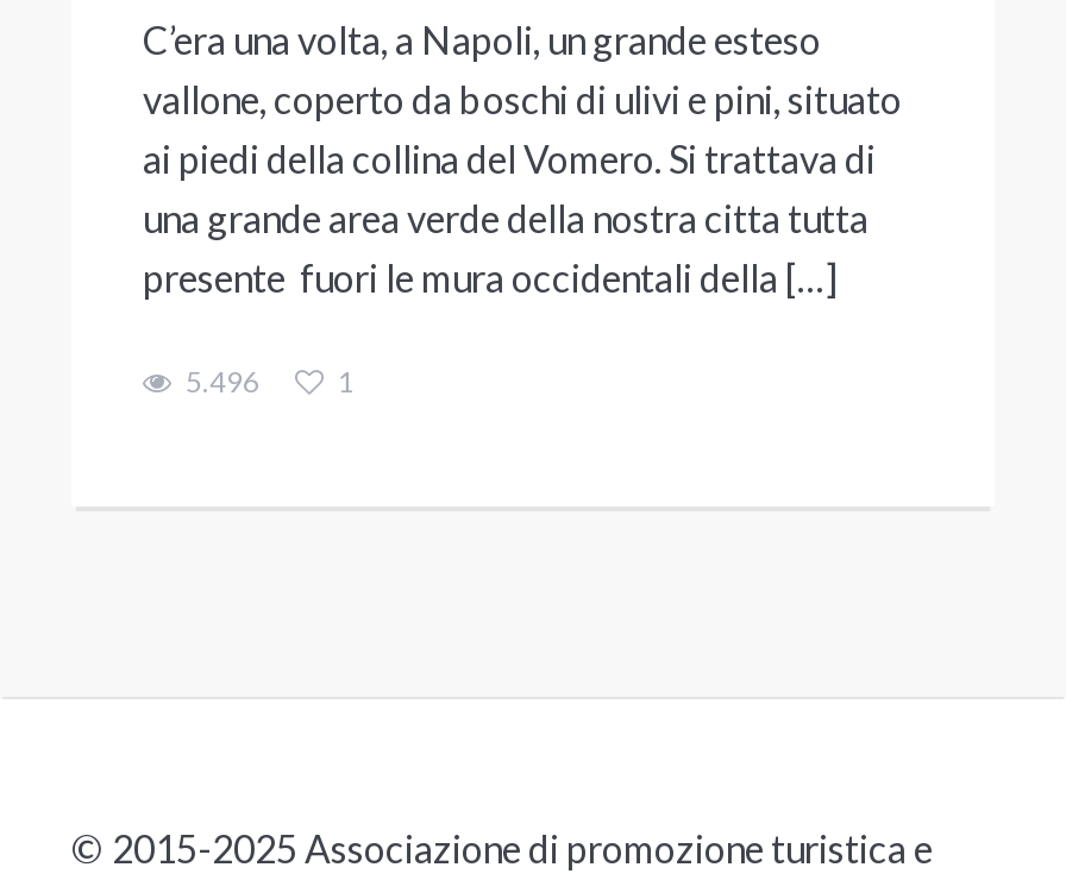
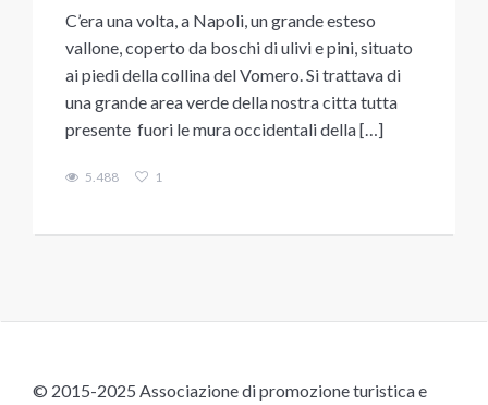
[186,363,259,399] 5.496 -> [85,169,119,185] 5.488

